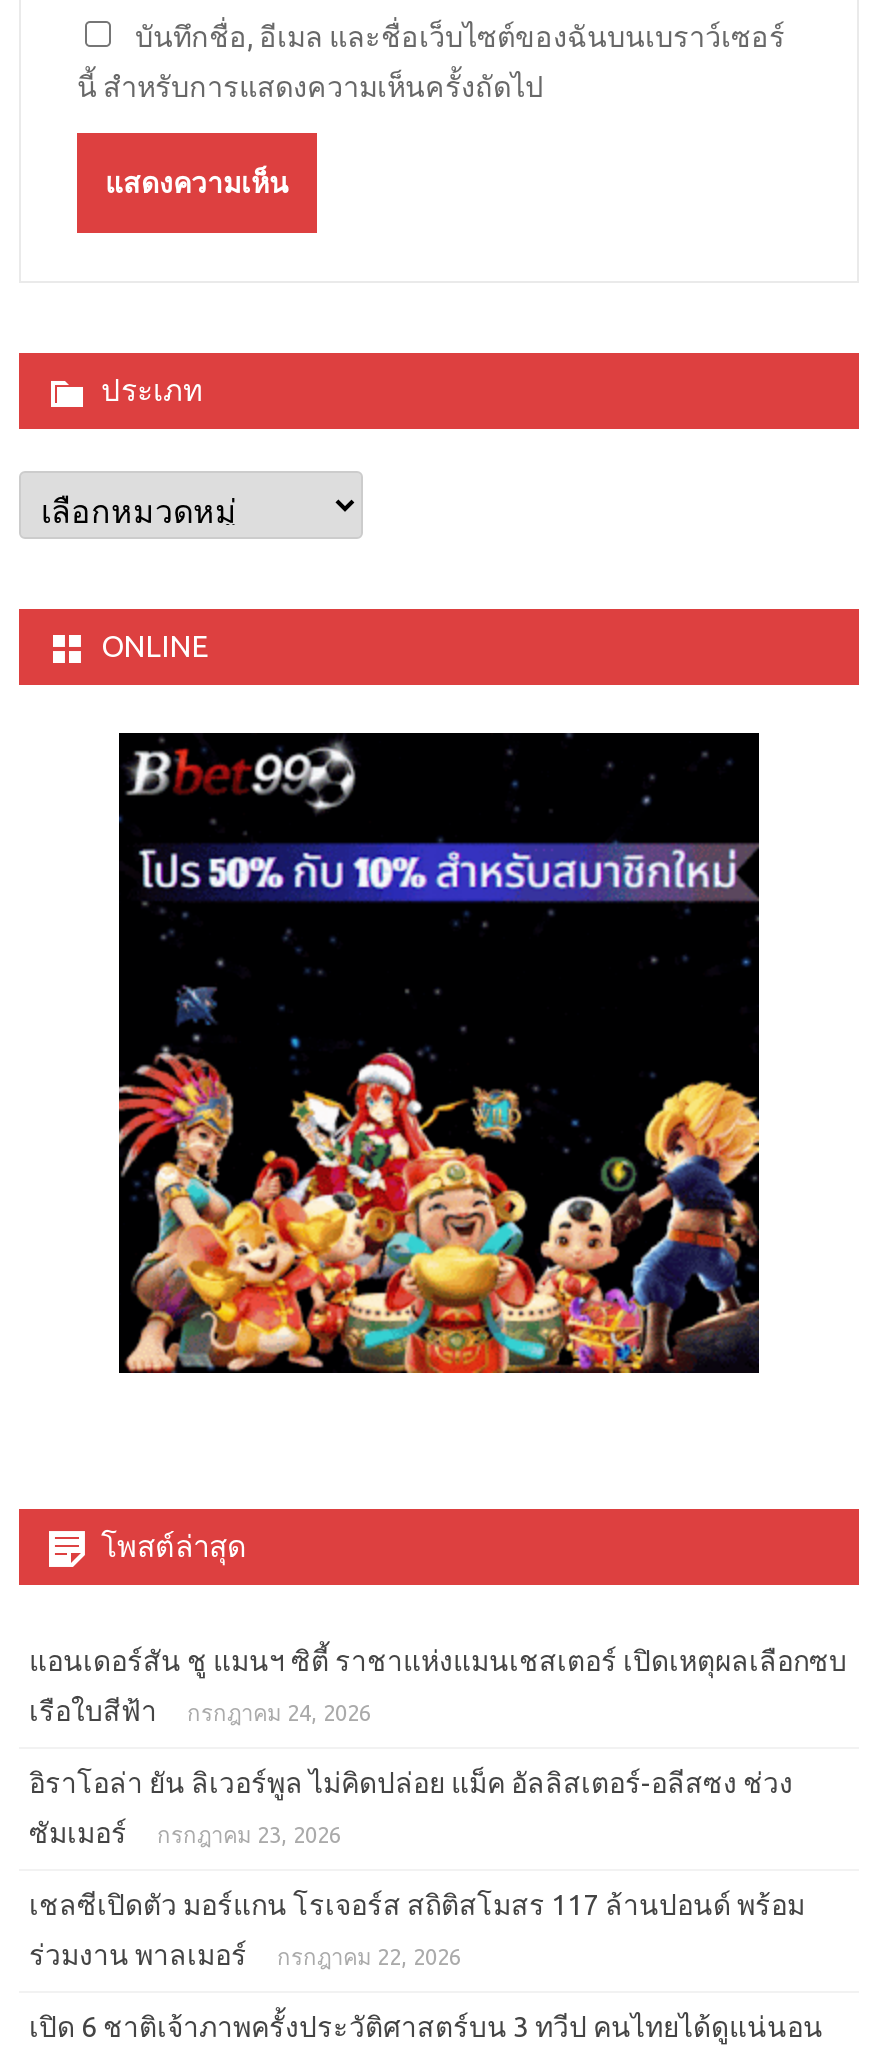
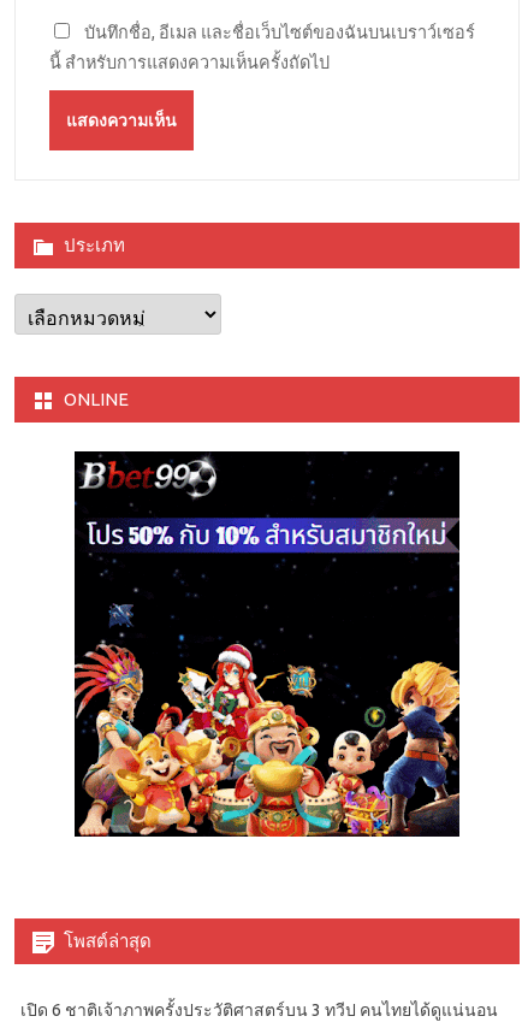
[29,1646,847,1972] แอนเดอร์สัน ชู แมนฯ ซิตี้ ราชาแห่งแมนเชสเตอร์ เปิดเหตุผลเลือกซบ | เรือใบสีฟ้า | กรกฎาคม 24, 2026 | อิราโอล่า ยัน ลิเวอร์พูล ไม่คิดปล่อย แม็ค อัลลิสเตอร์-อลีสซง ช่วง | ซัมเมอร์ | กรกฎาคม 23, 2026 | เชลซีเปิดตัว มอร์แกน โรเจอร์ส สถิติสโมสร 117 ล้านปอนด์ พร้อม | ร่วมงาน พาลเมอร์ | กรกฎาคม 22, 2026 -> none

